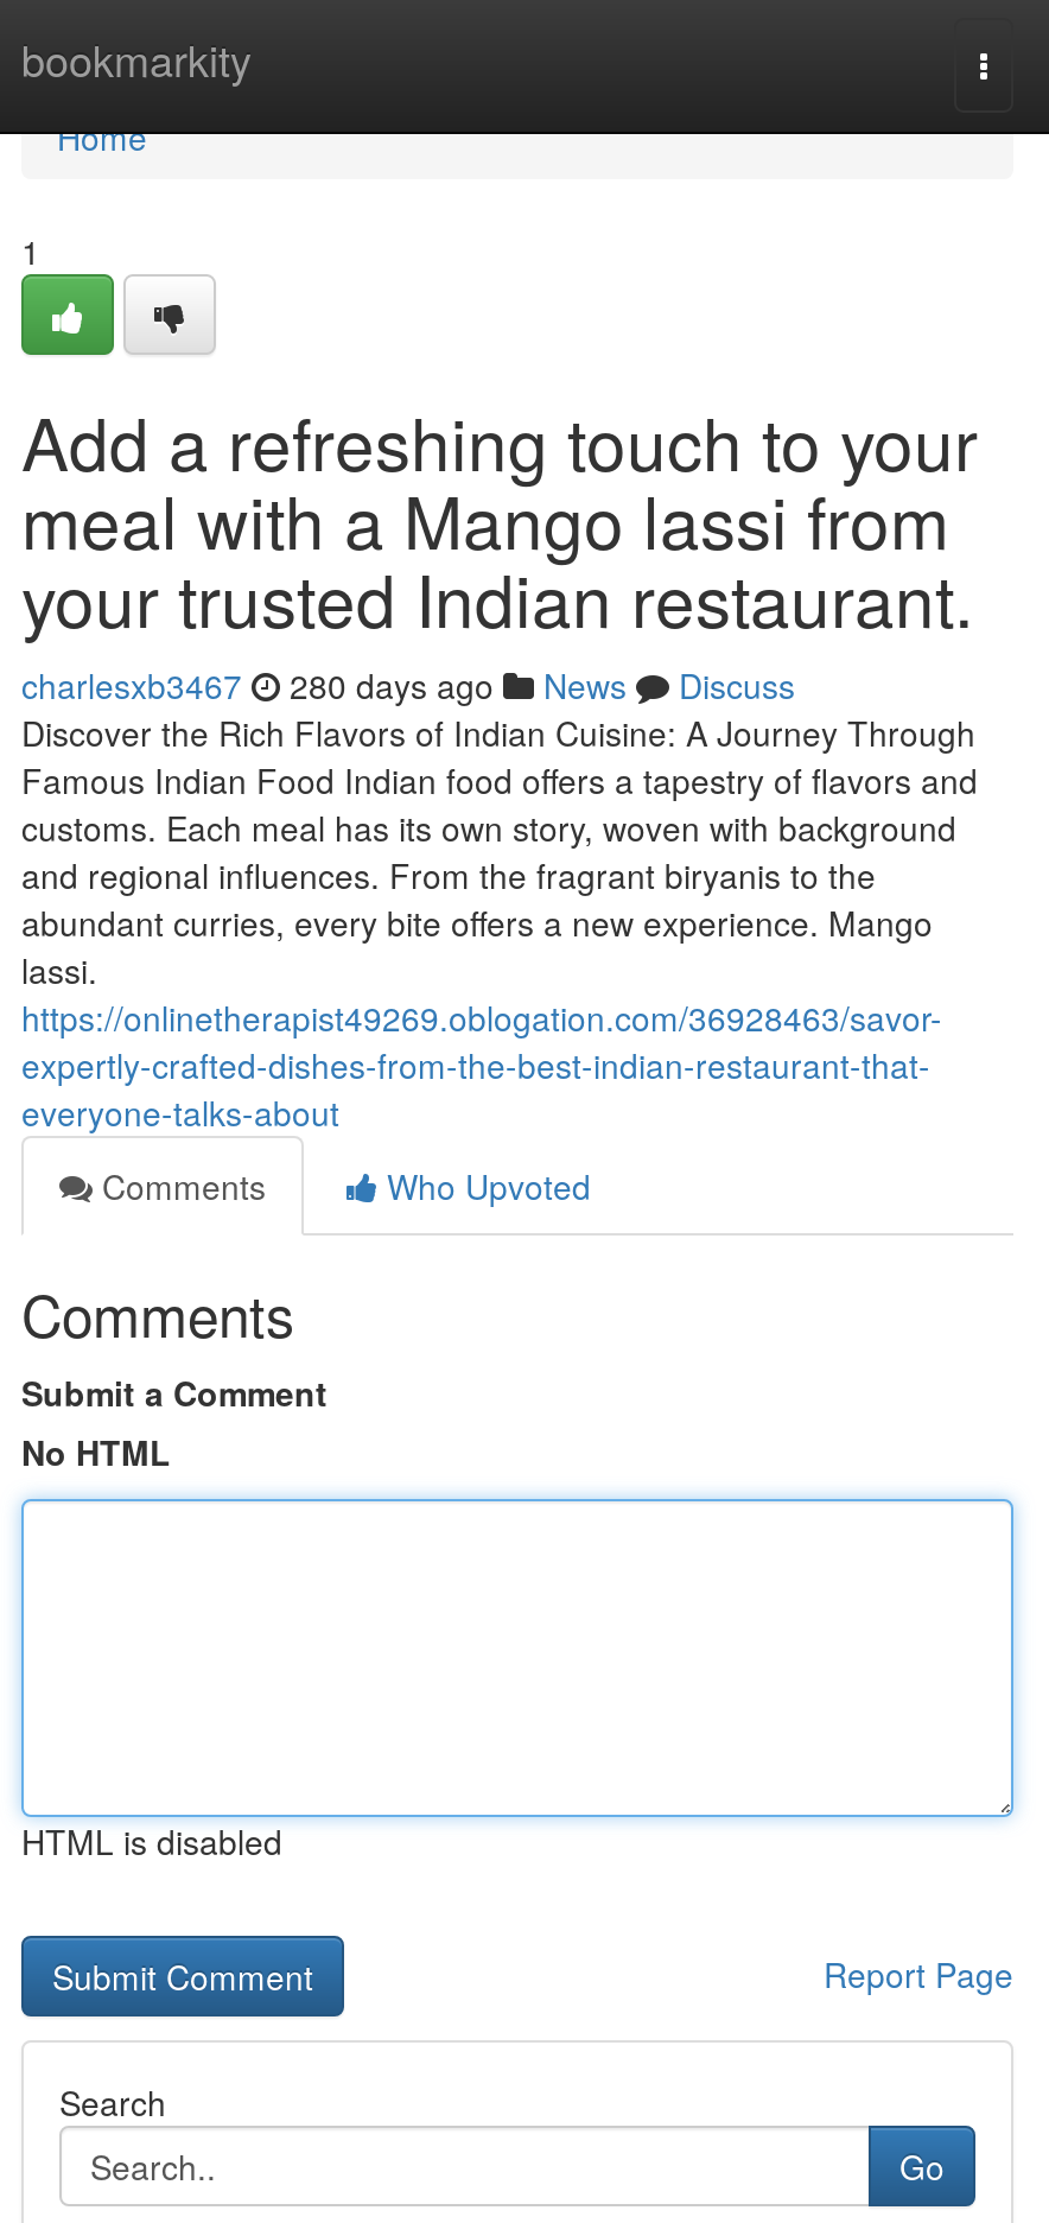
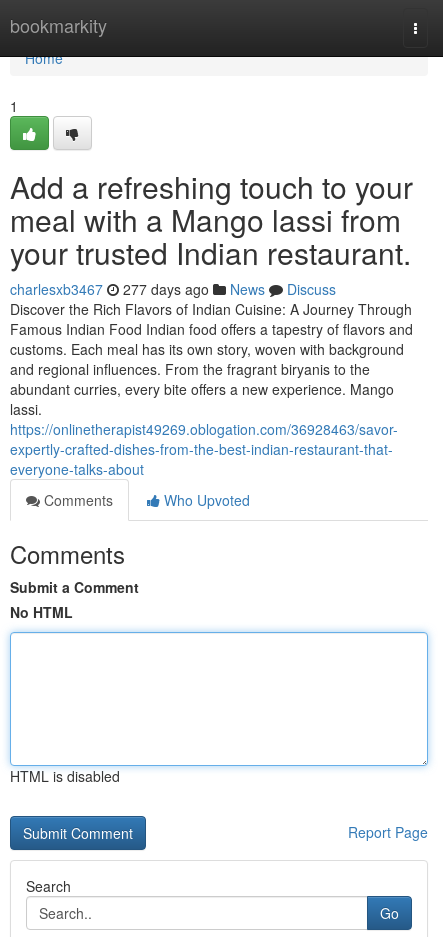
[21,661,795,709] charlesxb3467 280 days ago News Discuss -> [10,279,336,299] charlesxb3467 277 days ago News Discuss

